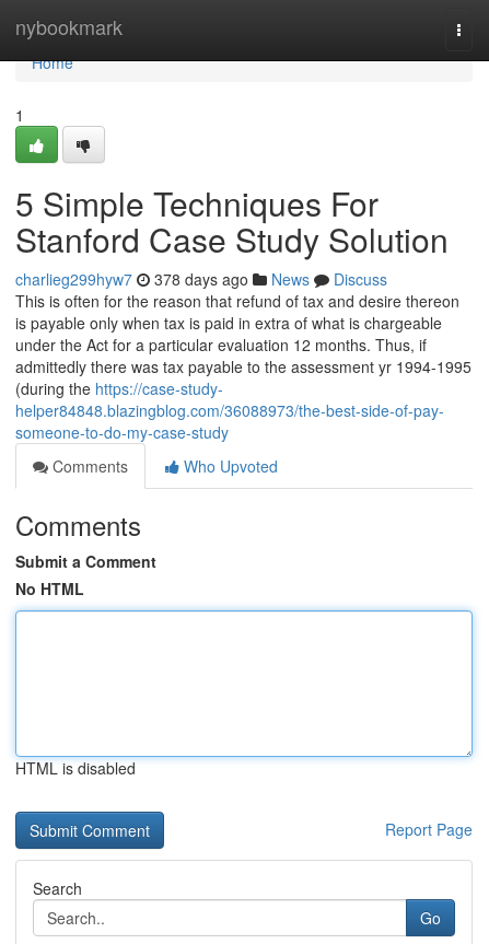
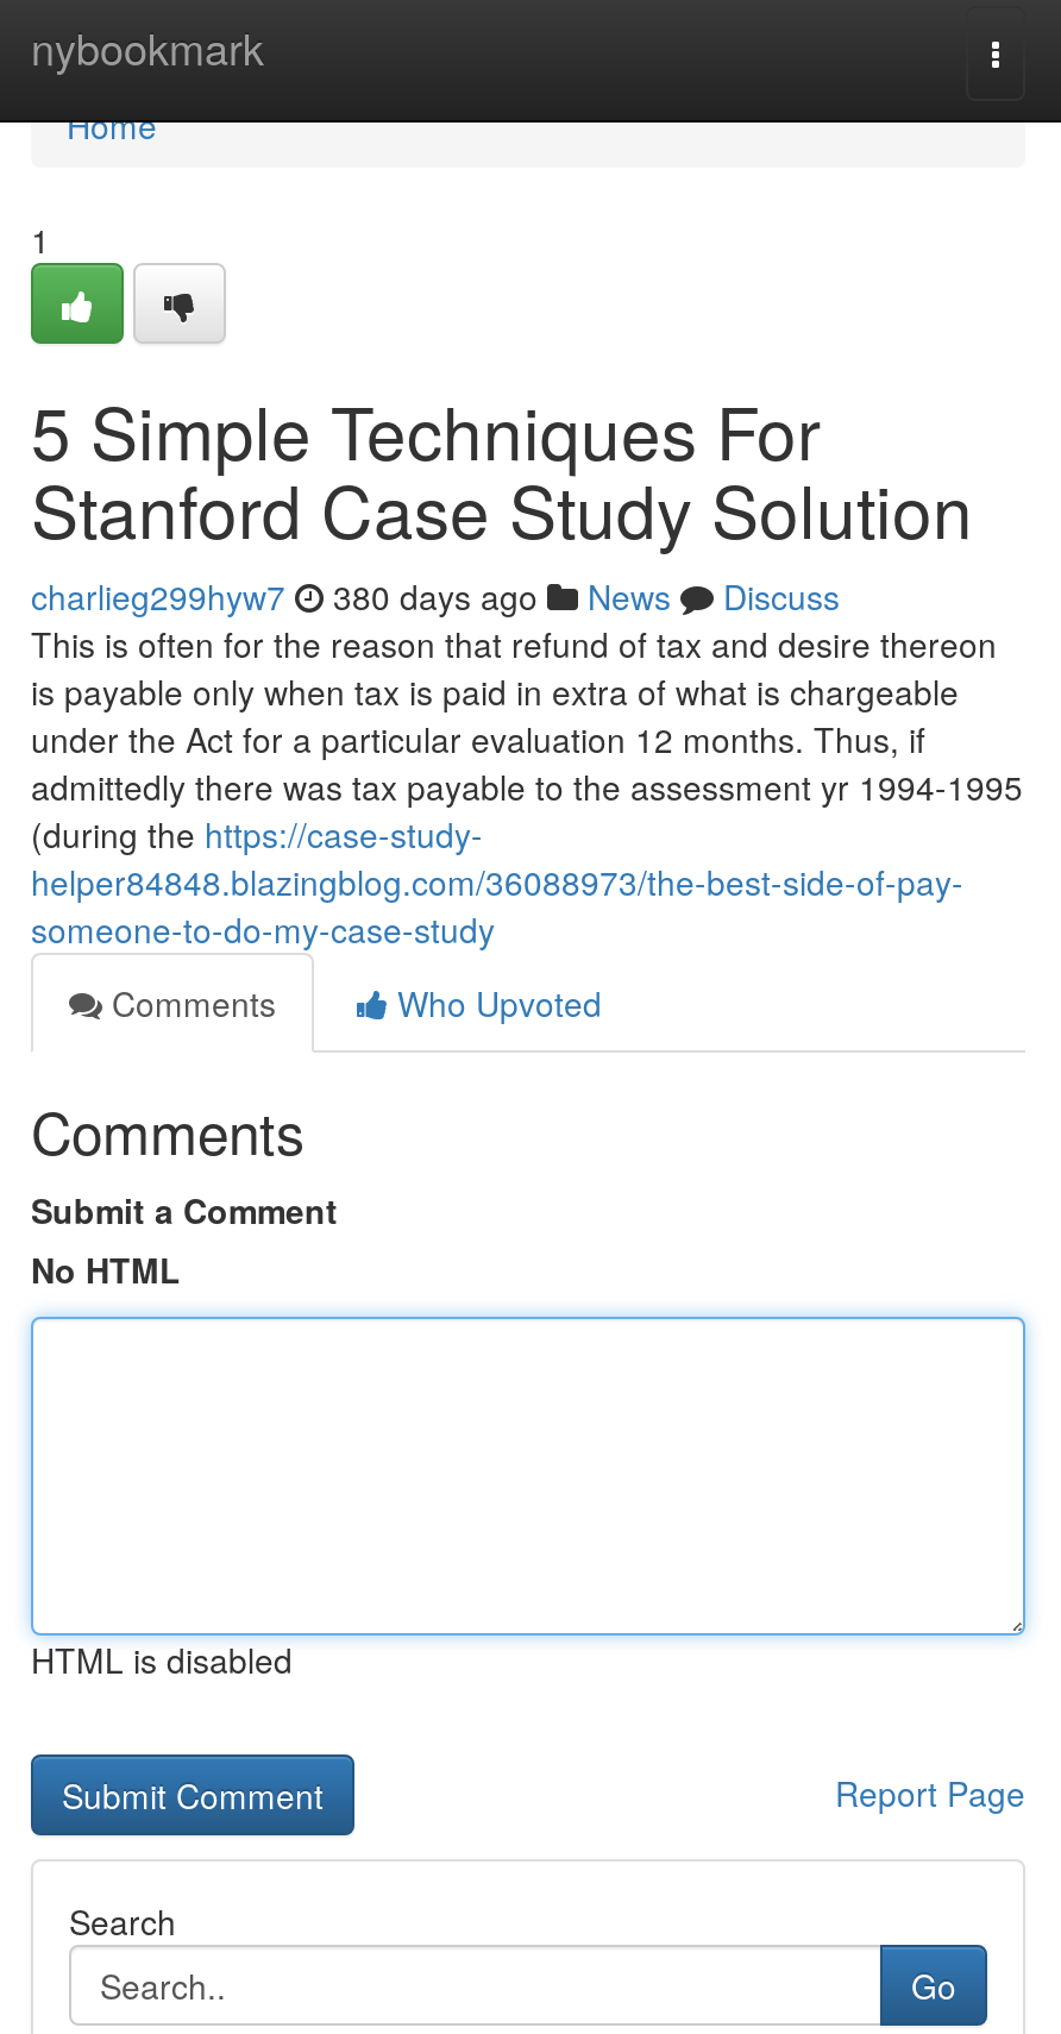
[15,268,387,290] charlieg299hyw7 378 days ago News Discuss -> [31,572,840,620] charlieg299hyw7 380 days ago News Discuss

